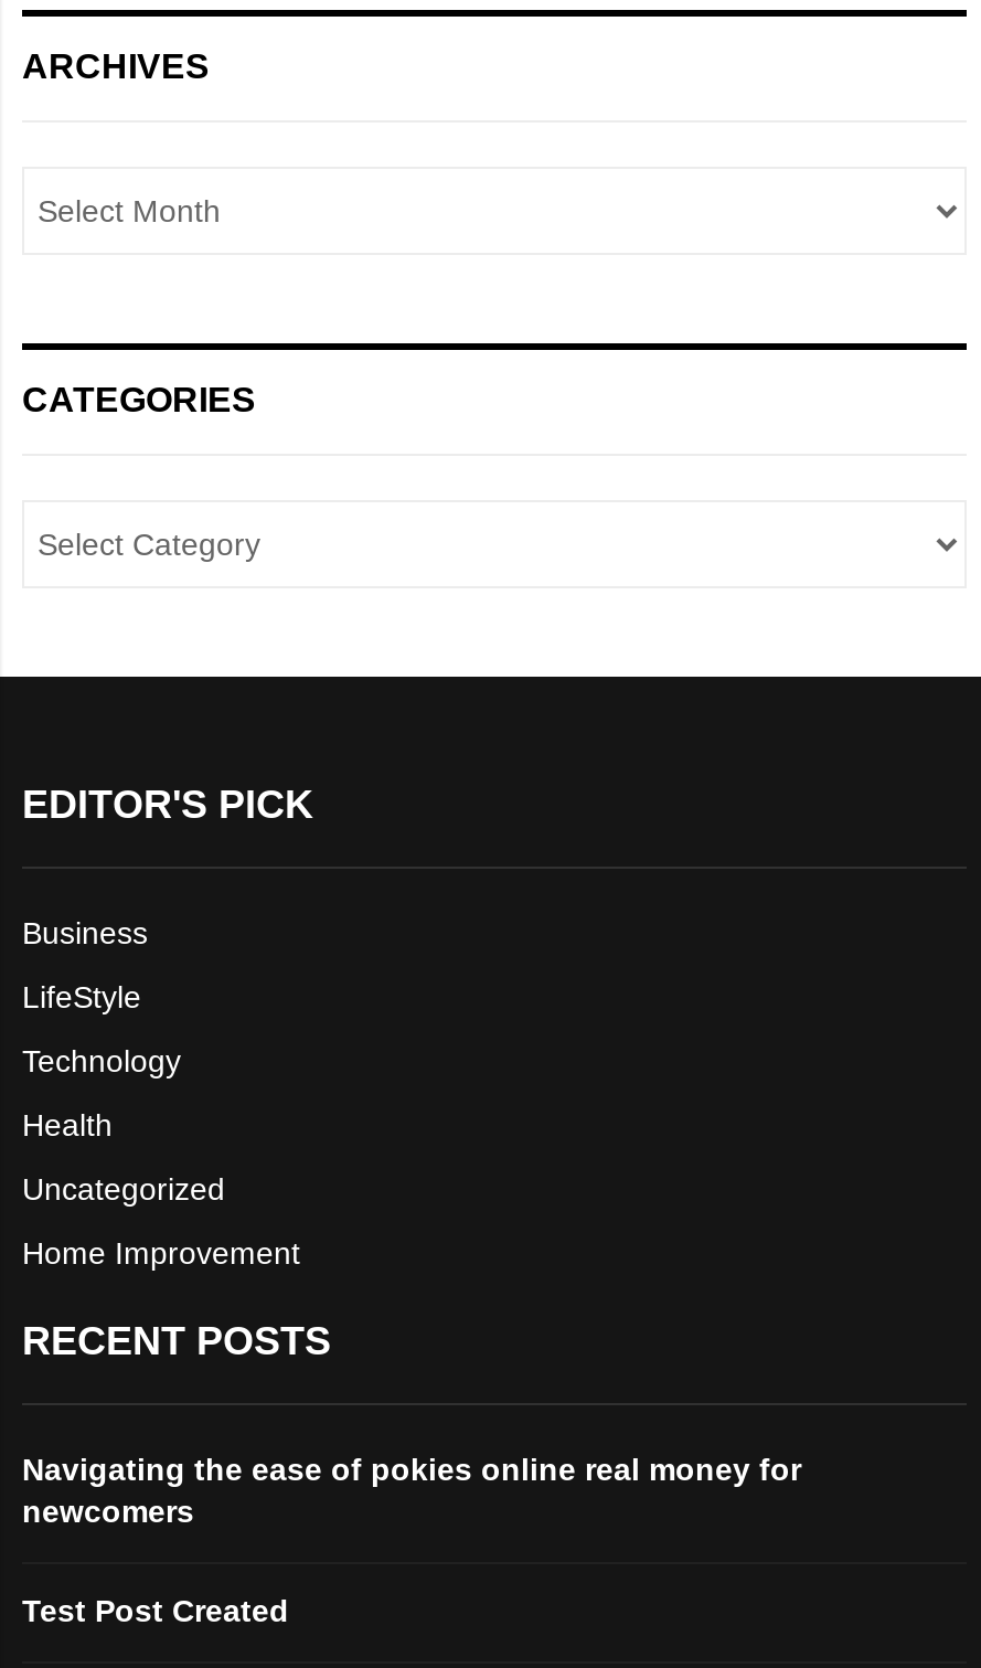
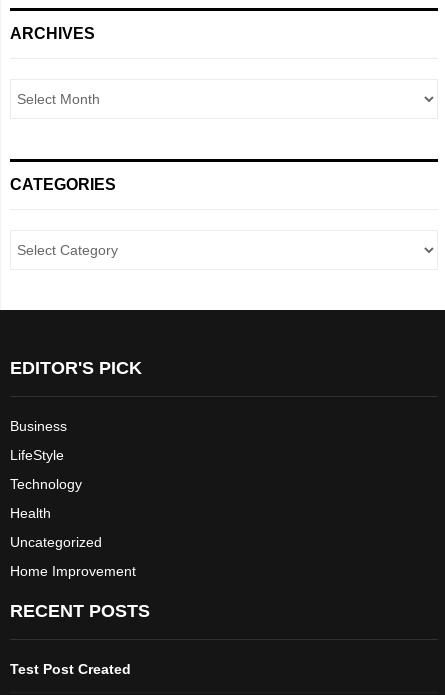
[22,1453,801,1530] Navigating the ease of pokies online real money for | newcomers -> none

